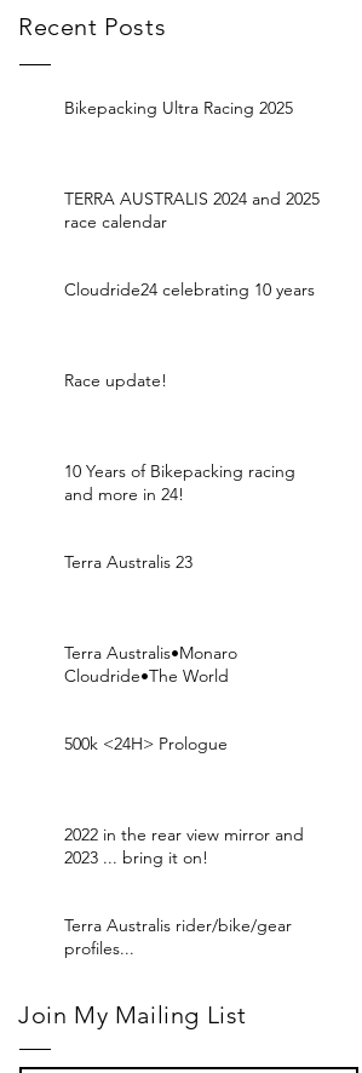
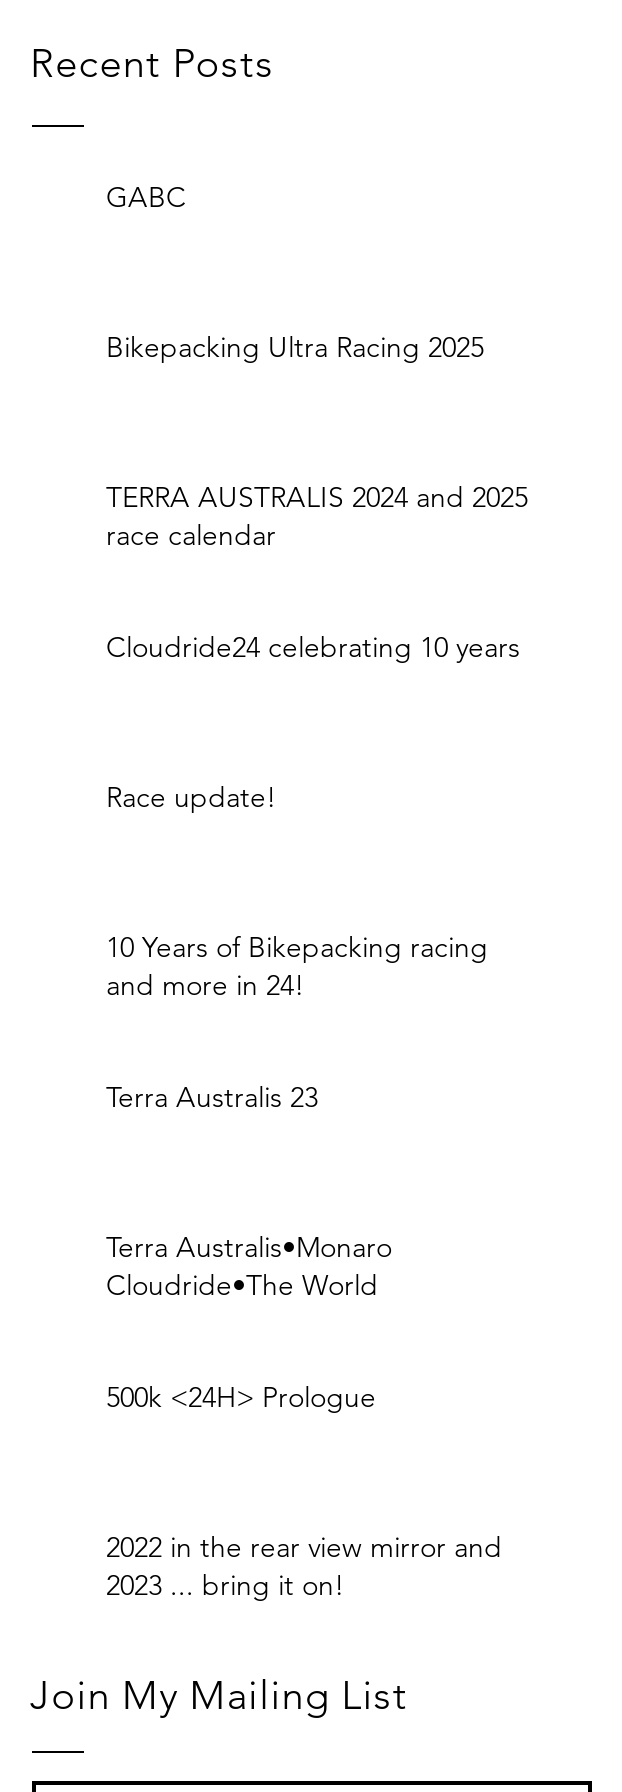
none -> [106,179,186,215] GABC
moved [64,97,320,868] -> [106,329,528,1603]: Bikepacking Ultra Racing 2025 | TERRA AUSTRALIS 2024 and 2025 | race calendar | ... | 2022 in the rear view mirror and | 2023 ... bring it on!
[64,914,292,959] Terra Australis rider/bike/gear | profiles... -> none

